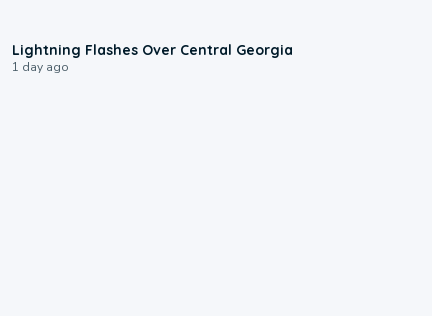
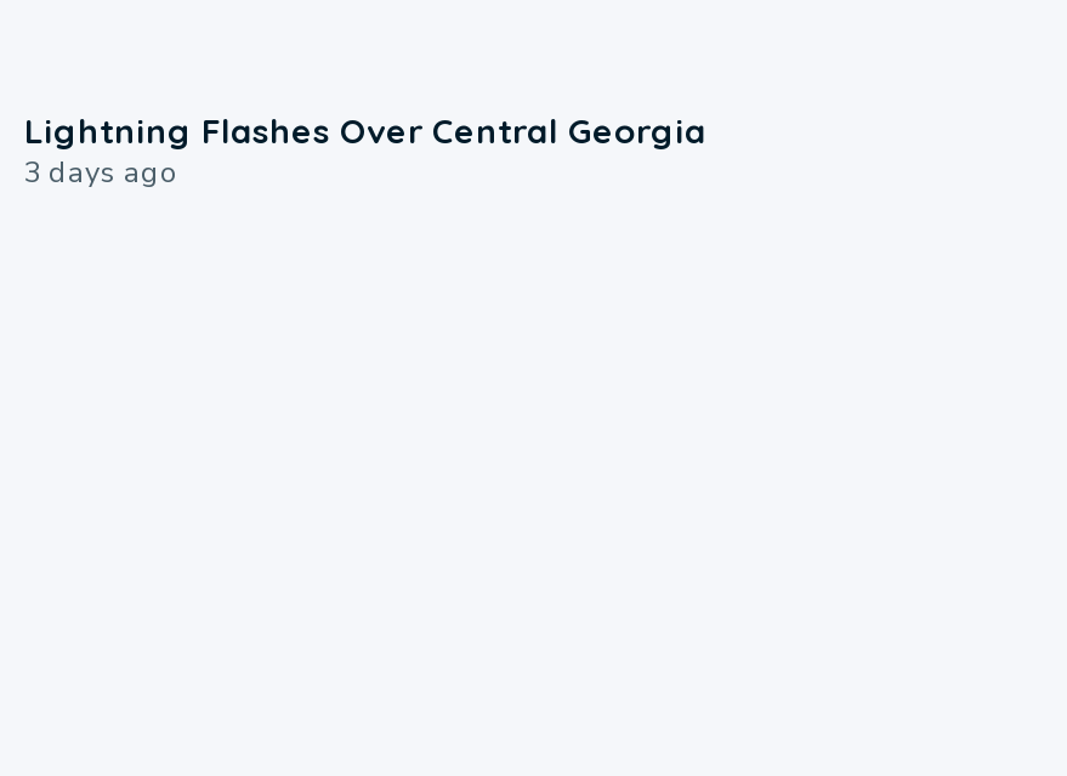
[12,59,69,75] 1 day ago -> [24,153,179,192] 3 days ago

